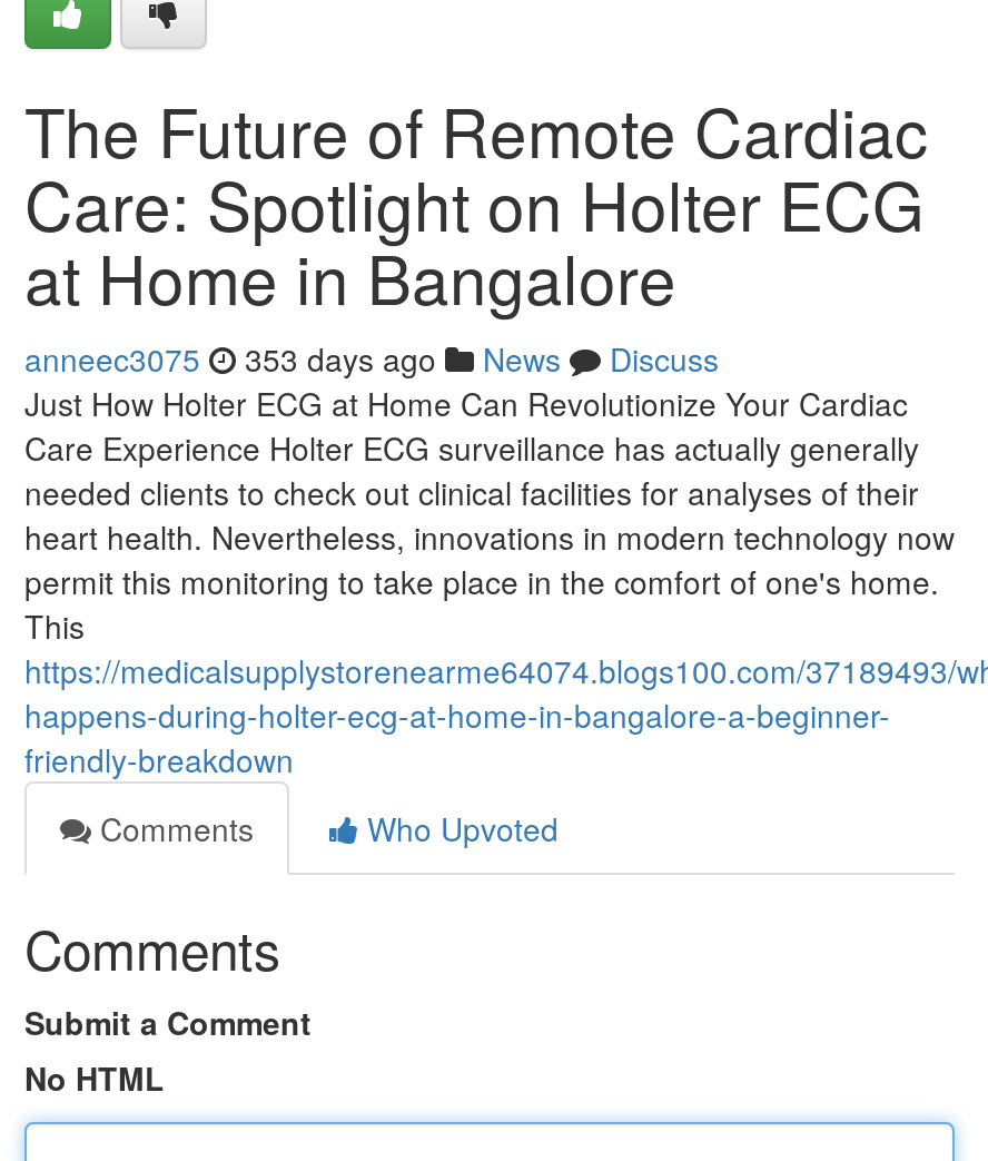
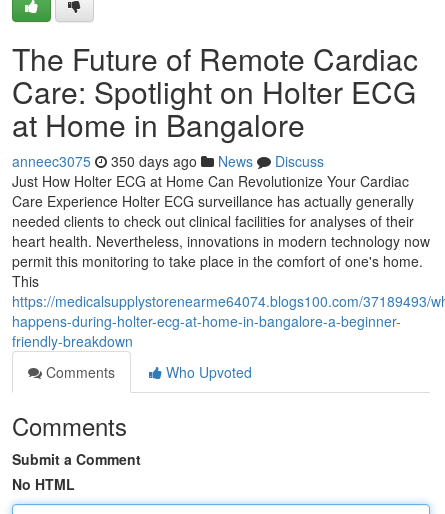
[24,336,719,381] anneec3075 353 days ago News Discuss -> [12,151,324,171] anneec3075 350 days ago News Discuss

